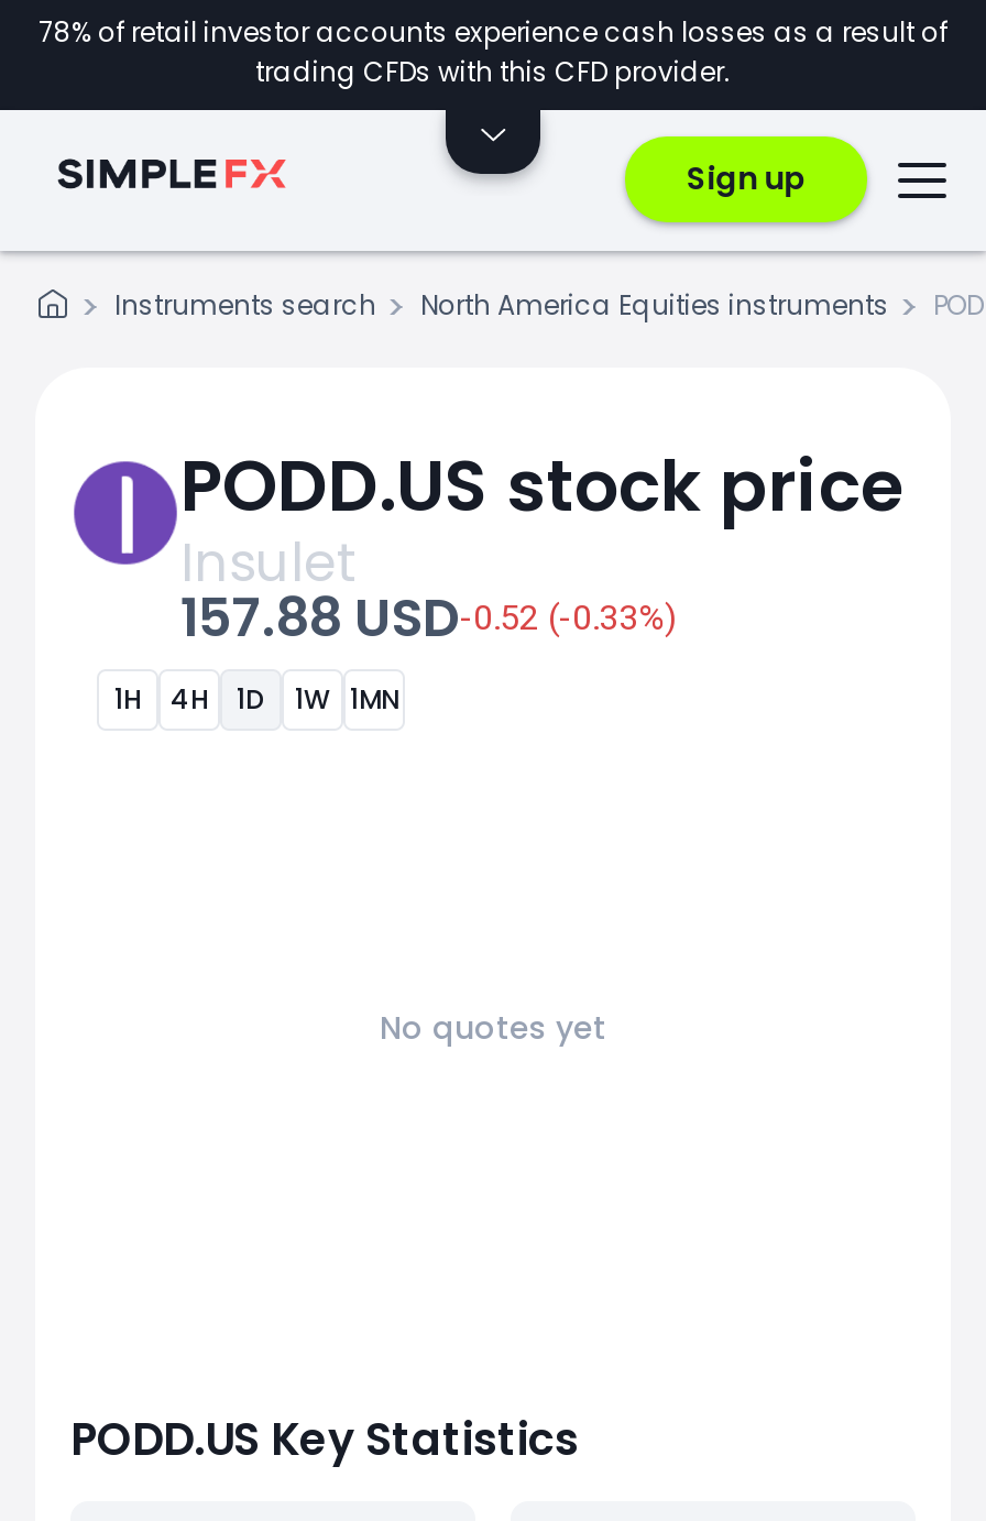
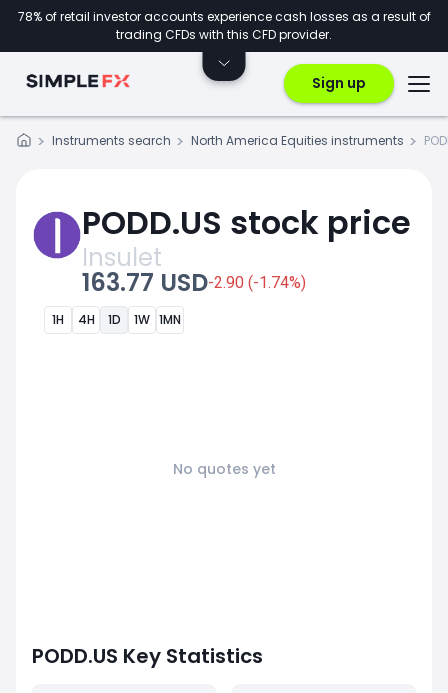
[180,581,676,654] 157.88 USD-0.52 (-0.33%) -> [82,266,306,299] 163.77 USD-2.90 (-1.74%)

